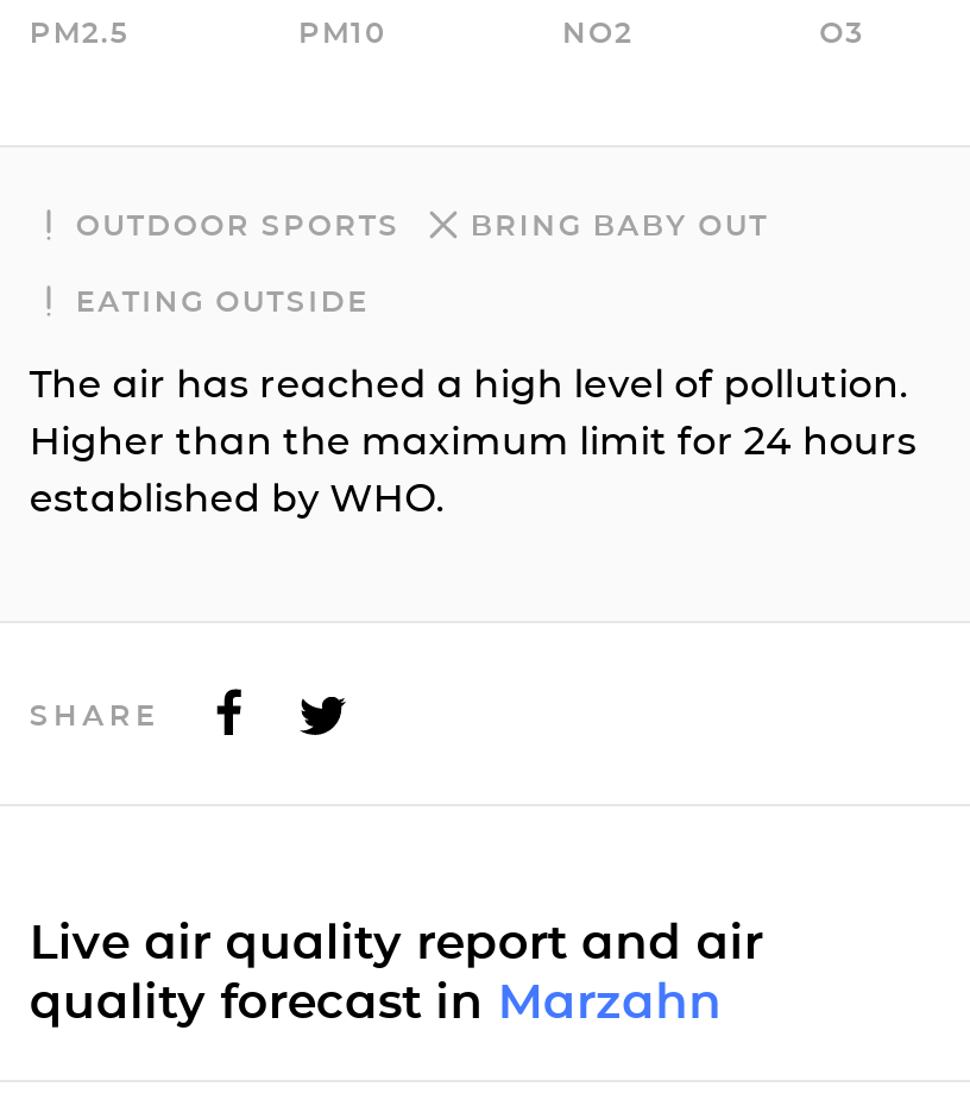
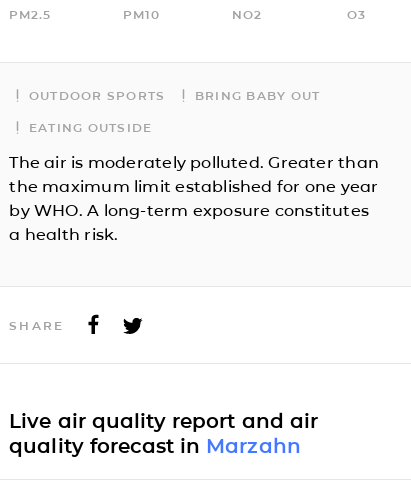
[29,361,917,520] The air has reached a high level of pollution. | Higher than the maximum limit for 24 hours | established by WHO. -> [9,153,379,244] The air is moderately polluted. Greater than | the maximum limit established for one year | by WHO. A long-term exposure constitutes | a health risk.

